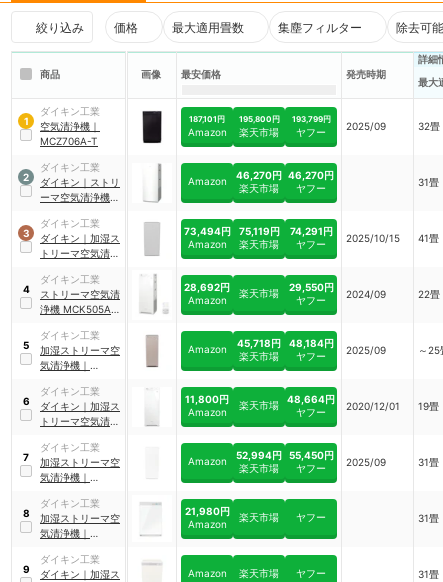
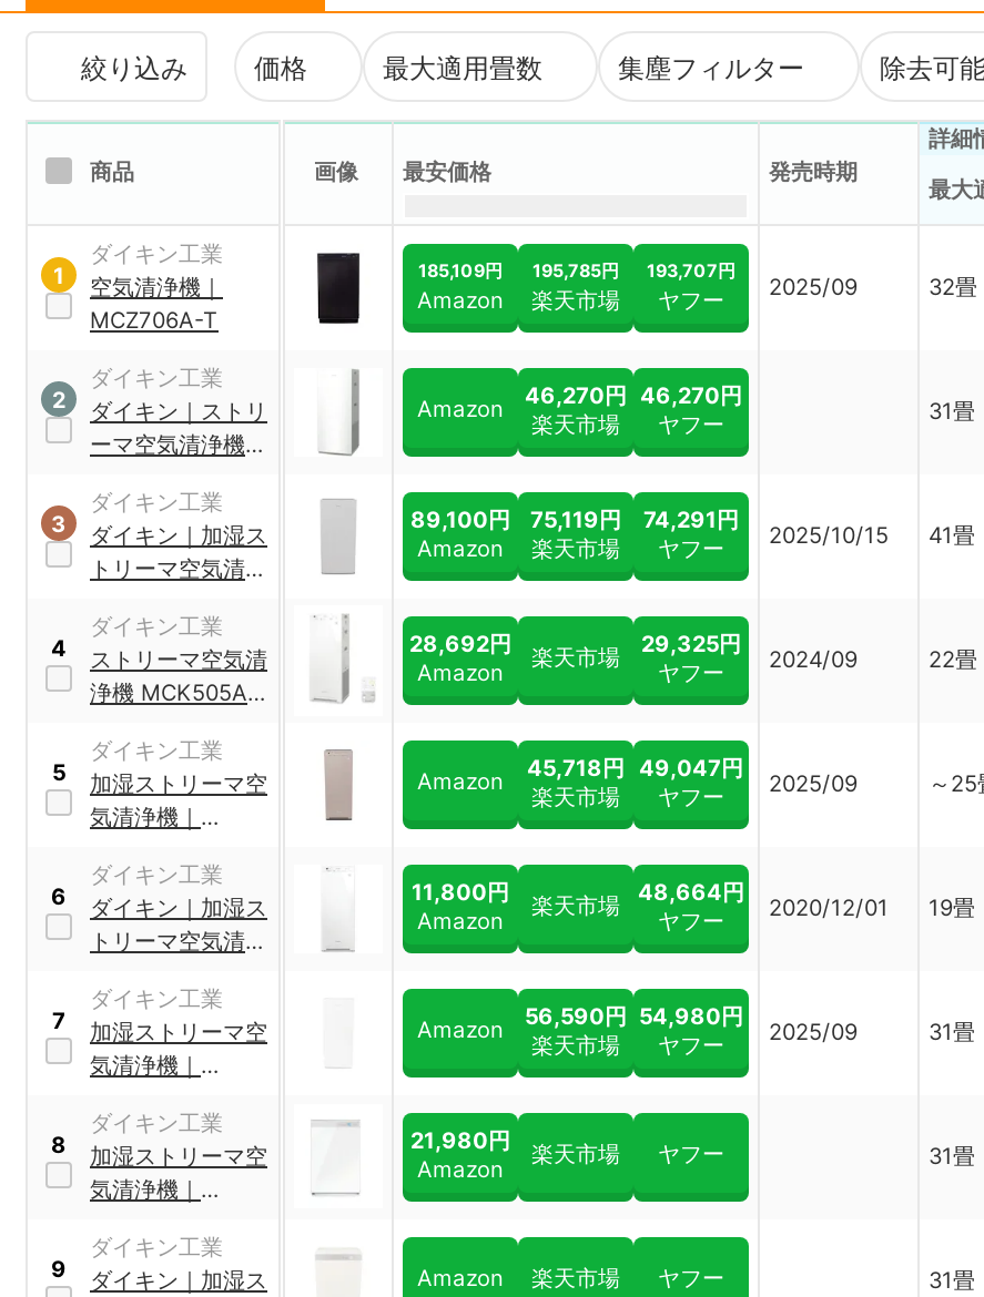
[189,114,225,124] 187,101円 -> [418,260,503,282] 185,109円
[238,114,279,124] 195,800円 -> [532,260,619,282] 195,785円
[291,114,330,124] 193,799円 -> [647,260,736,282] 193,707円
[183,225,332,237] 73,494円 75,119円 74,291円 -> [410,505,739,532] 89,100円 75,119円 74,291円
[288,281,333,293] 29,550円 -> [641,629,741,656] 29,325円
[237,337,333,349] 45,718円 48,184円 -> [527,754,743,780] 45,718円 49,047円
[236,449,282,461] 52,994円 -> [525,1002,627,1029] 56,590円
[288,449,333,461] 55,450円 -> [639,1002,743,1029] 54,980円

